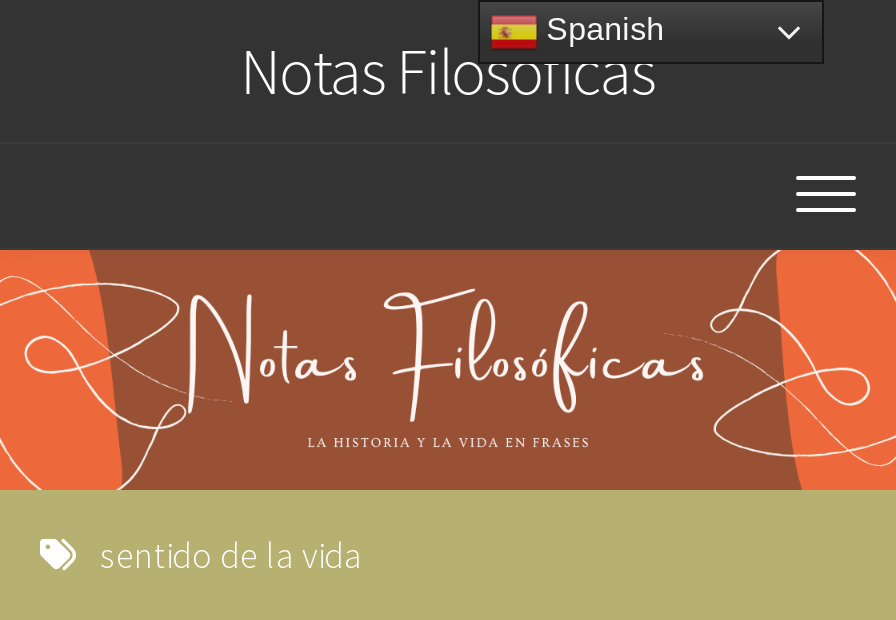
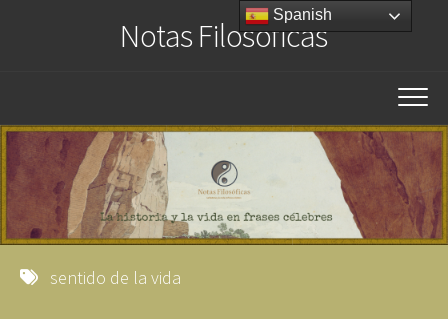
[6,248,890,492] [image] -> [3,125,445,246] [image]

